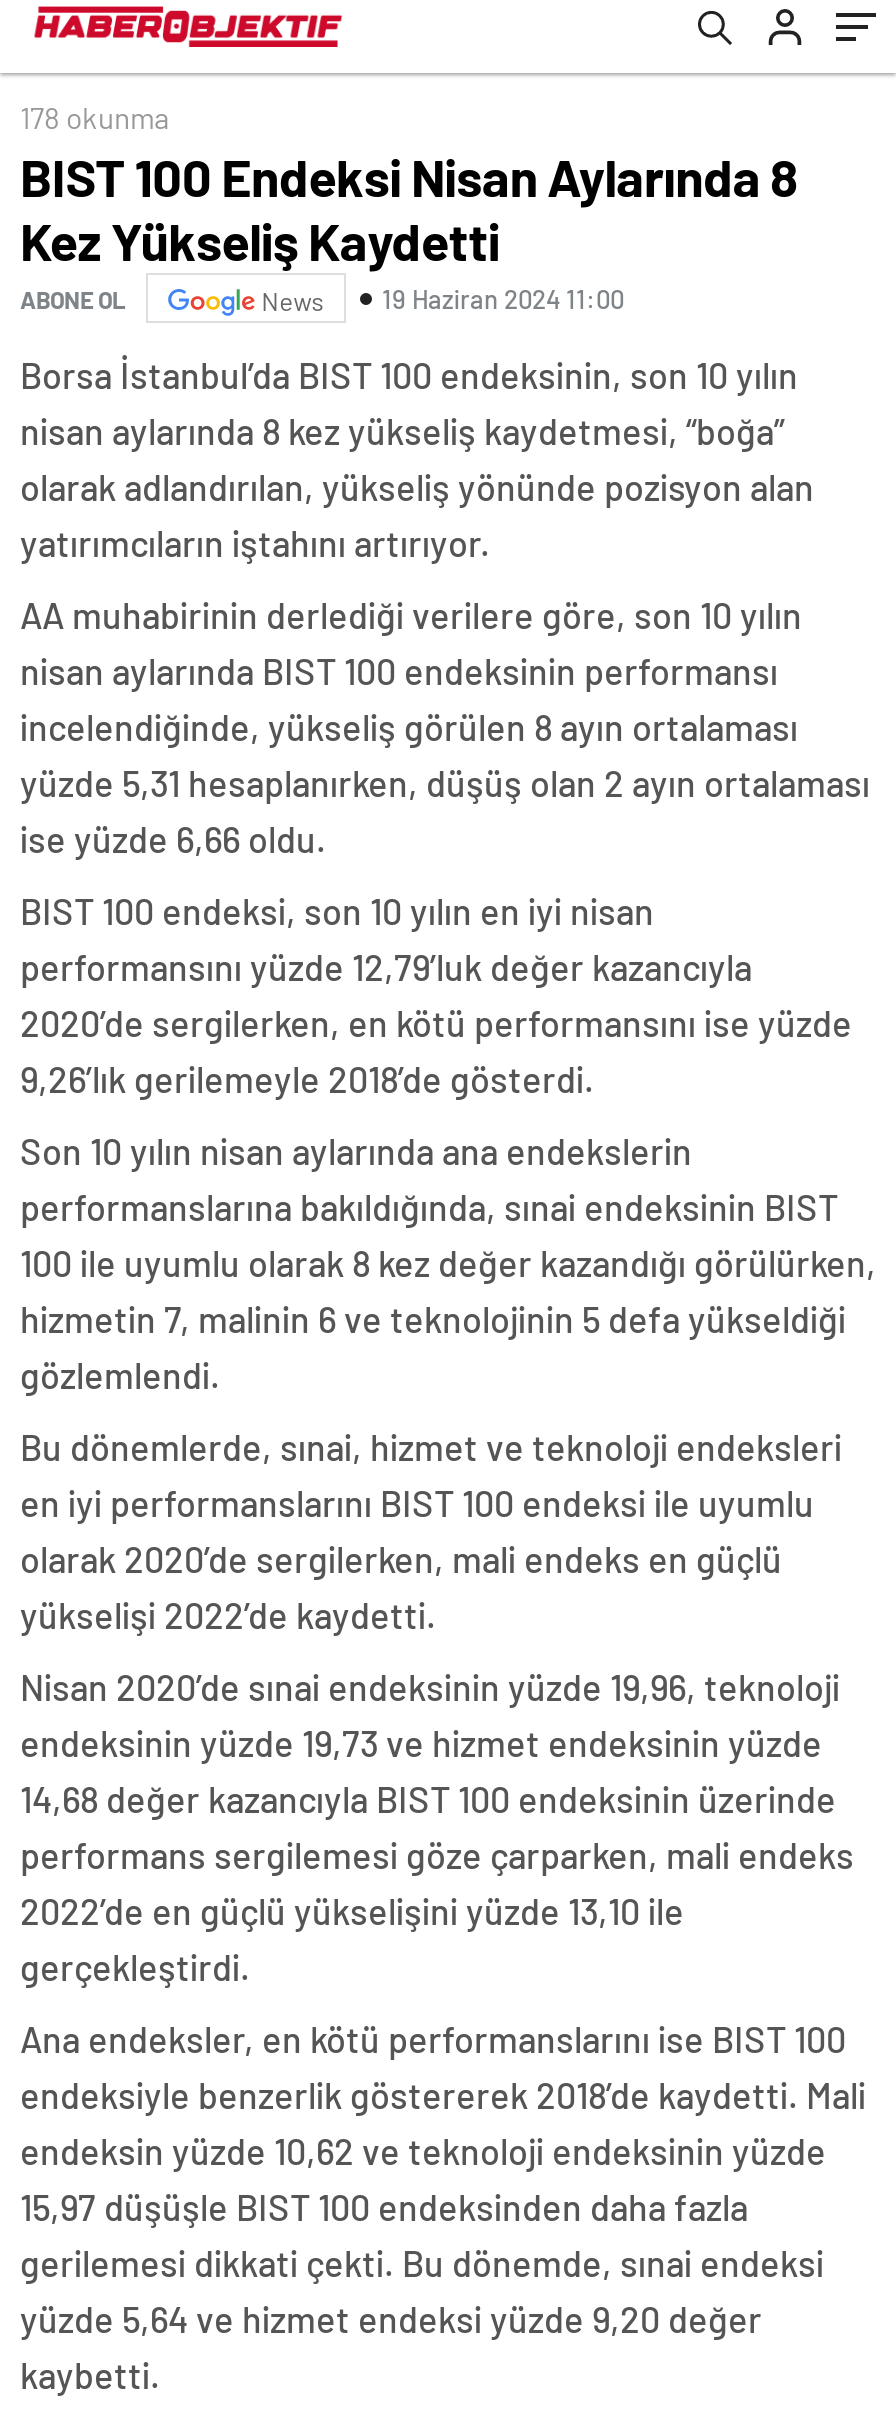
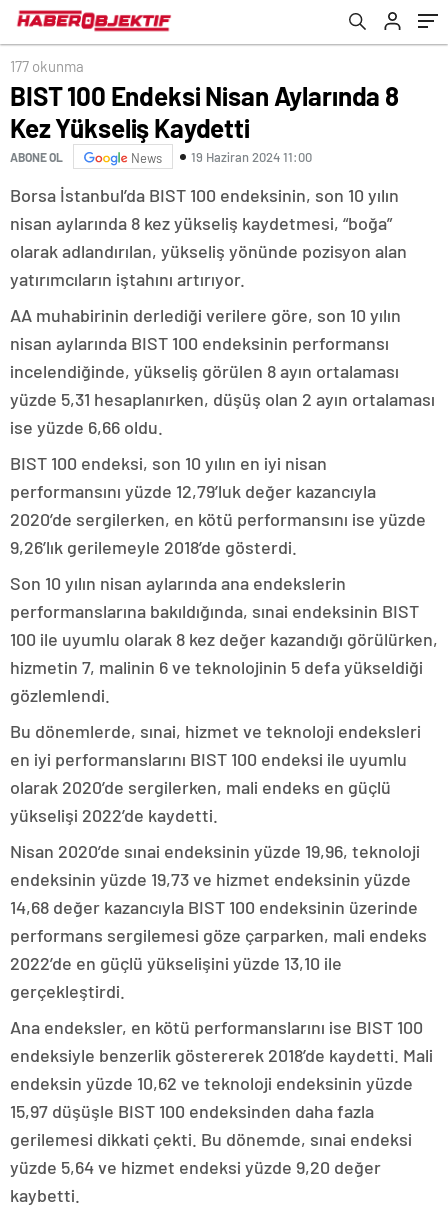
[20,99,170,135] 178 okunma -> [10,57,84,75] 177 okunma

